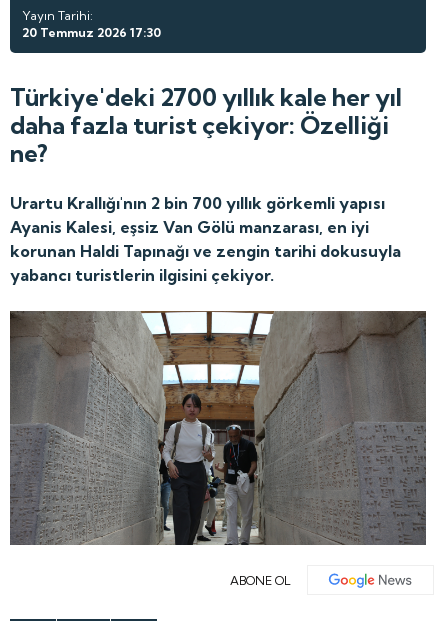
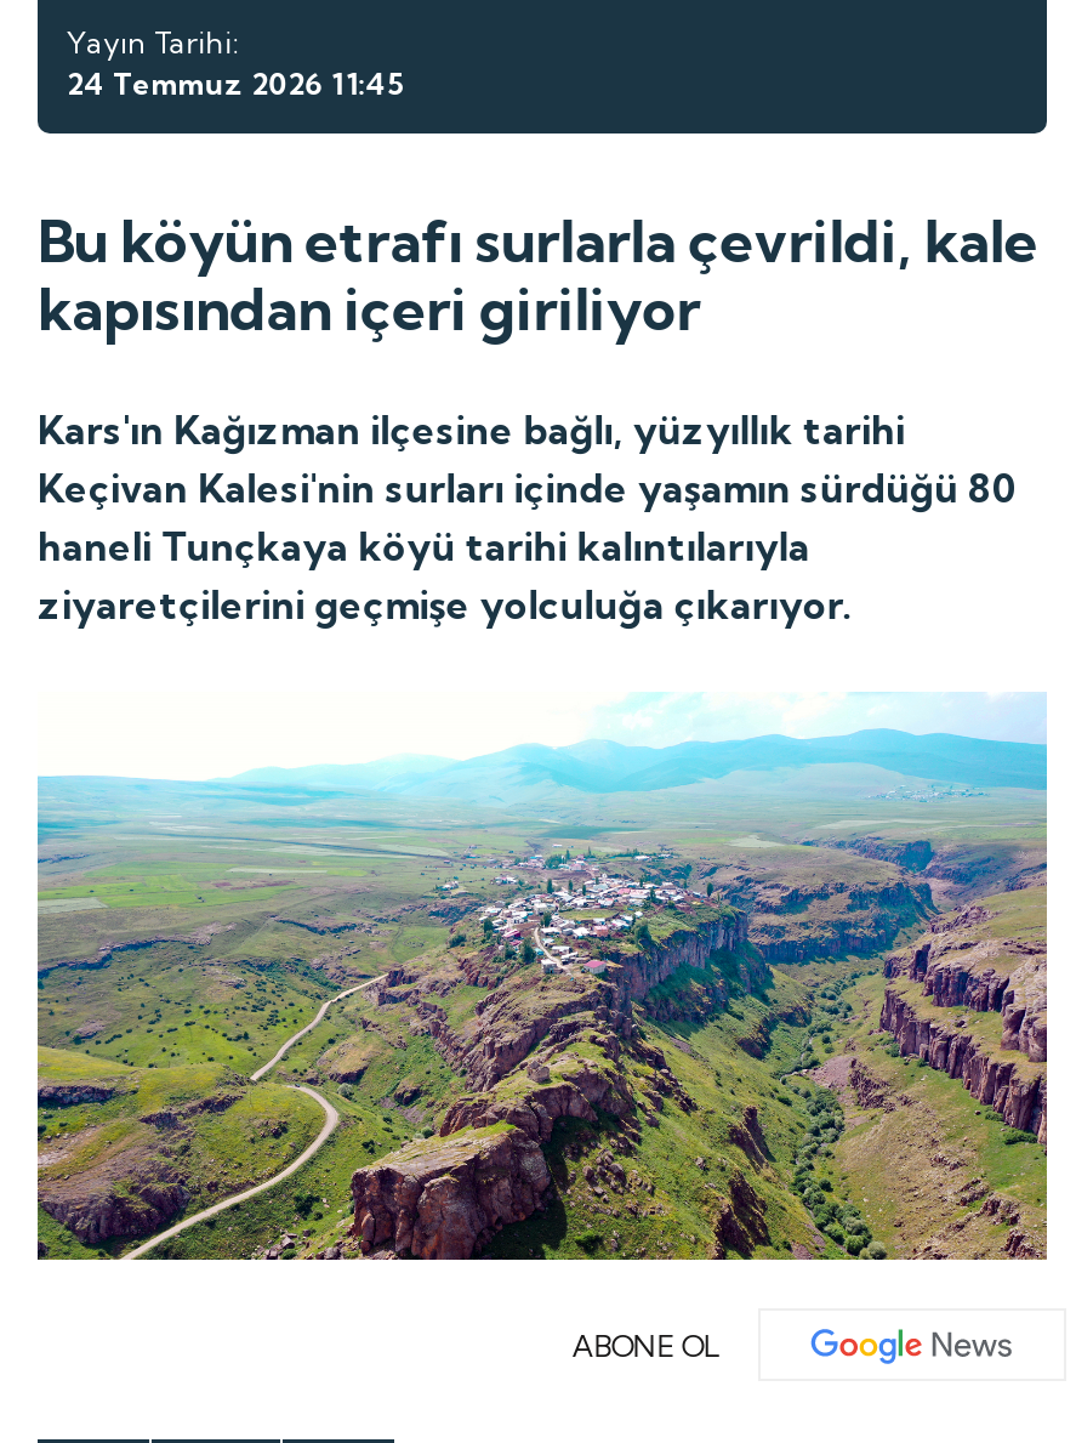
[22,25,161,40] 20 Temmuz 2026 17:30 -> [67,67,404,103] 24 Temmuz 2026 11:45
[10,82,402,168] Türkiye'deki 2700 yıllık kale her yıl | daha fazla turist çekiyor: Özelliği | ne? -> [38,205,1038,346] Bu köyün etrafı surlarla çevrildi, kale | kapısından içeri giriliyor
[10,193,401,285] Urartu Krallığı'nın 2 bin 700 yıllık görkemli yapısı | Ayanis Kalesi, eşsiz Van Gölü manzarası, en iyi | korunan Haldi Tapınağı ve zengin tarihi dokusuyla | yabancı turistlerin ilgisini çekiyor. -> [38,407,1017,630] Kars'ın Kağızman ilçesine bağlı, yüzyıllık tarihi | Keçivan Kalesi'nin surları içinde yaşamın sürdüğü 80 | haneli Tunçkaya köyü tarihi kalıntılarıyla | ziyaretçilerini geçmişe yolculuğa çıkarıyor.
[9,310,427,546] [image] -> [35,692,1049,1262] [image]

